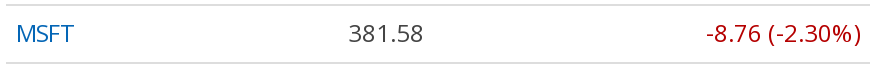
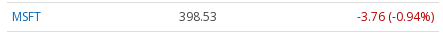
[348,17,424,51] 381.58 -> [179,8,217,25] 398.53
[706,17,860,51] -8.76 (-2.30%) -> [357,8,434,25] -3.76 (-0.94%)

